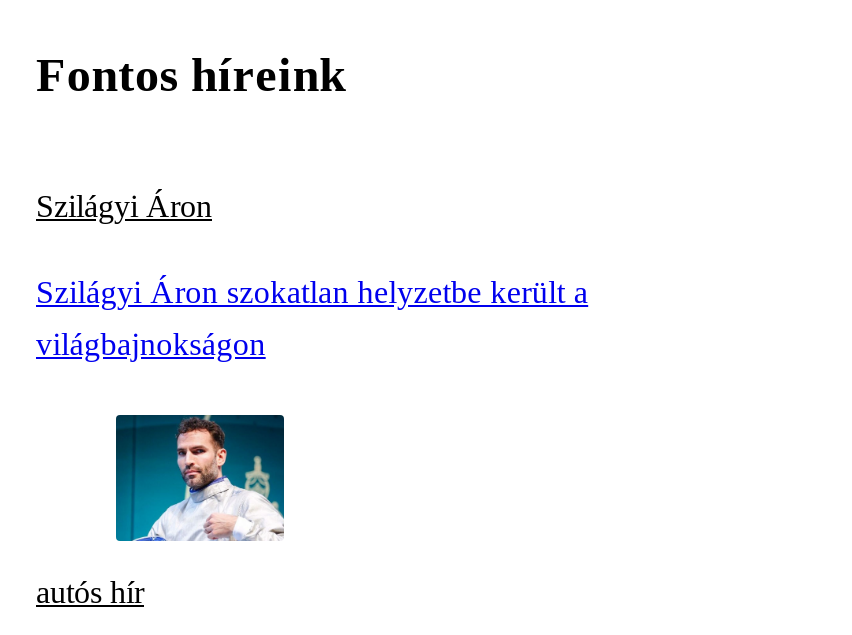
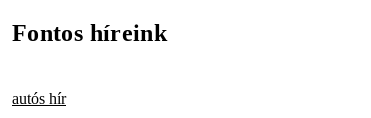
[36,190,588,361] Szilágyi Áron | Szilágyi Áron szokatlan helyzetbe került a | világbajnokságon -> none
[114,413,286,543] [image] -> none

